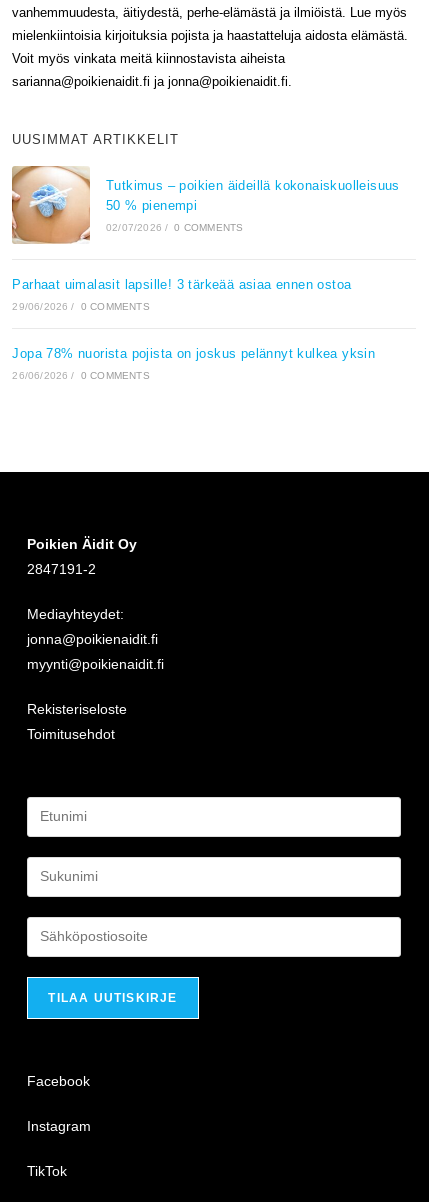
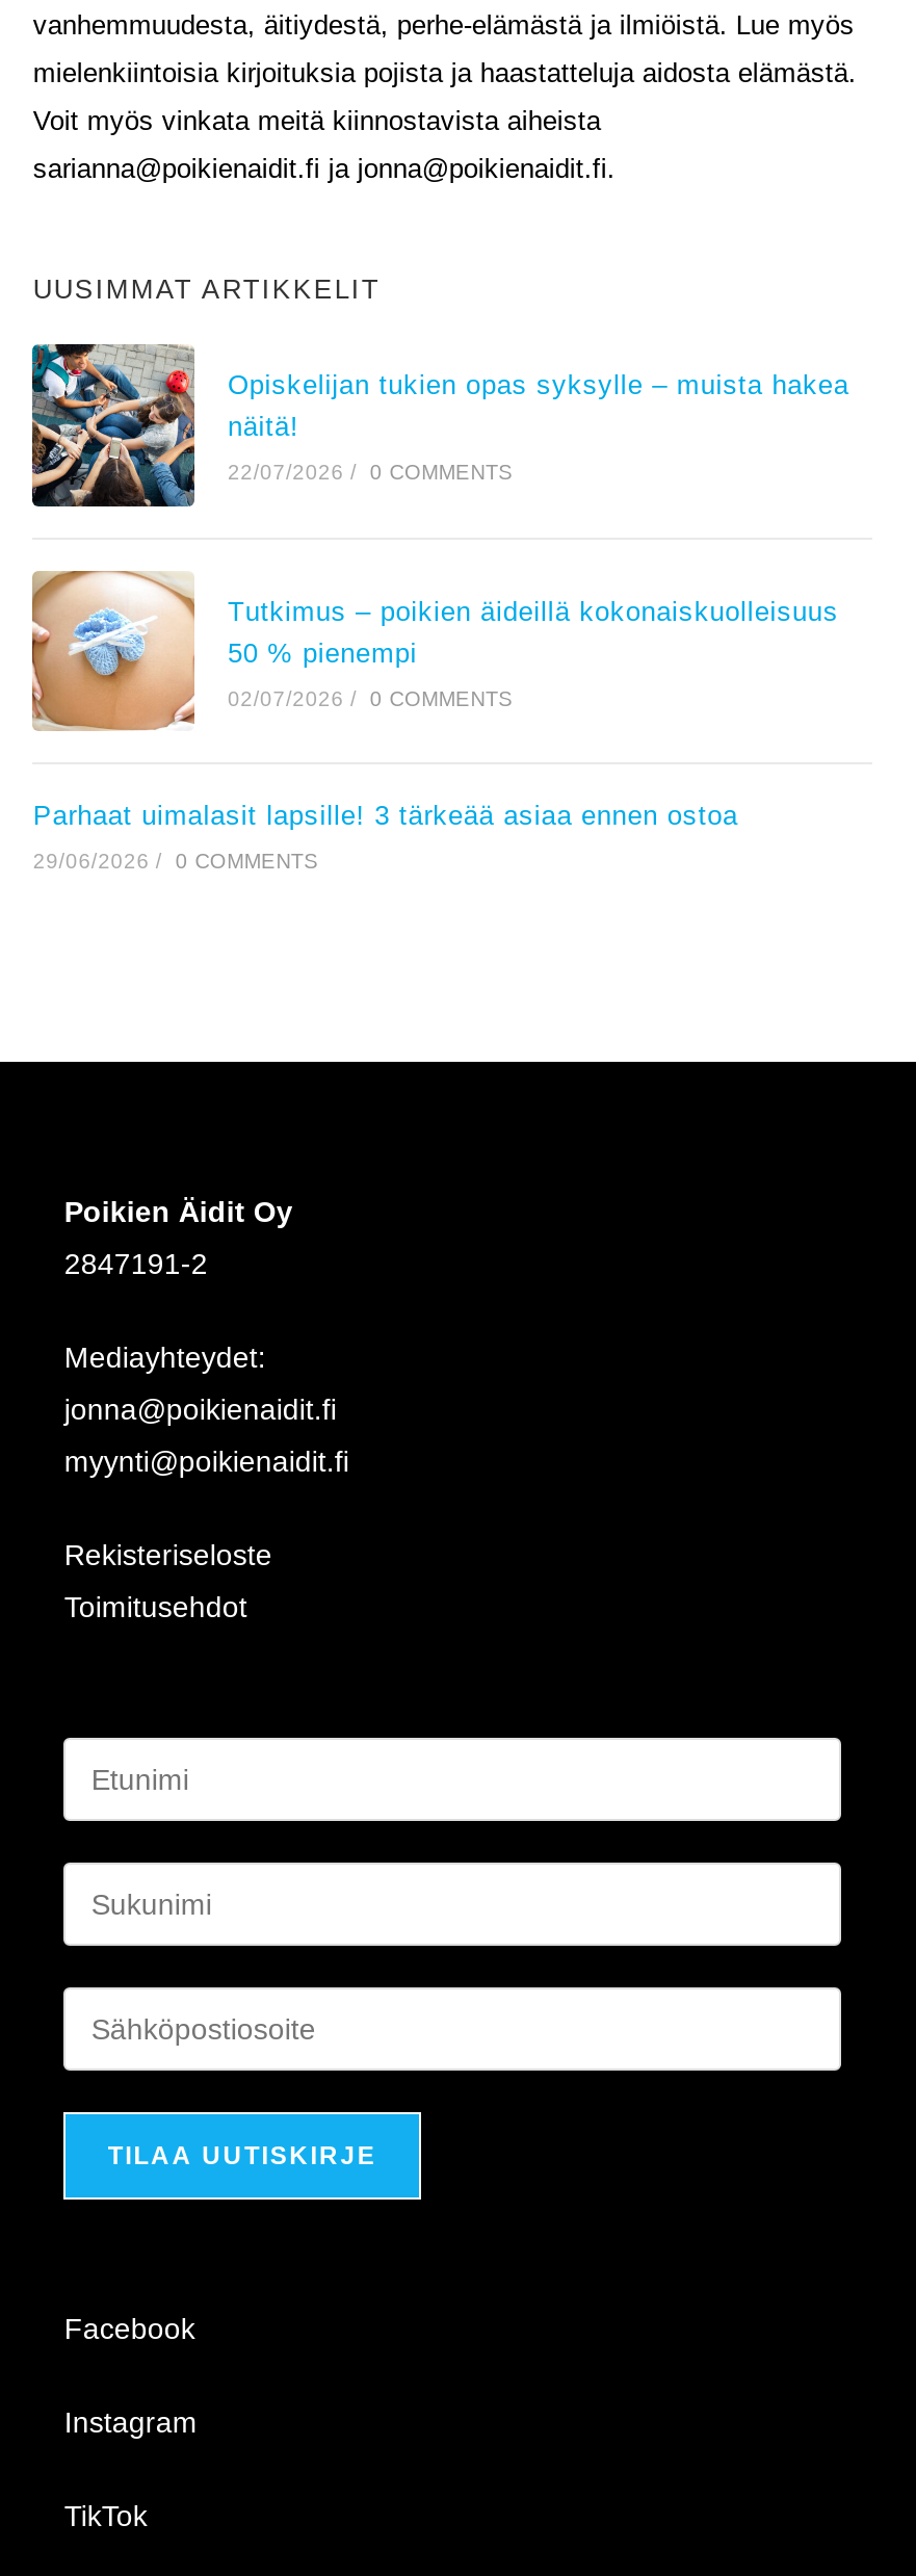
none -> [30,342,849,509] [image] | Opiskelijan tukien opas syksylle – muista hakea | näitä! | 22/07/2026 / 0 COMMENTS
moved [10,165,400,312] -> [28,567,839,873]: [image] | Tutkimus – poikien äideillä kokonaiskuolleisuus | 50 % pienempi | 02/07/2026 / 0 COMMENTS | Parhaat uimalasit lapsille! 3 tärkeää asiaa ennen ostoa | 29/06/2026 / 0 COMMENTS
[12,346,375,381] Jopa 78% nuorista pojista on joskus pelännyt kulkea yksin | 26/06/2026 / 0 COMMENTS -> none

